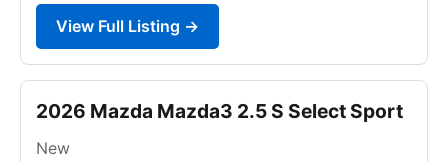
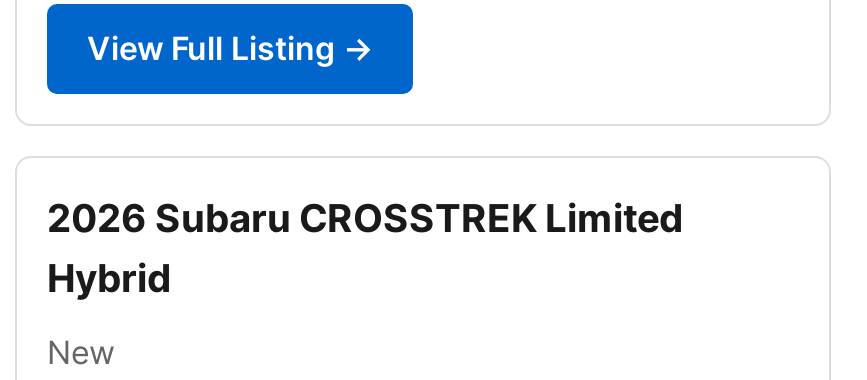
[36,99,403,123] 2026 Mazda Mazda3 2.5 S Select Sport -> [47,194,683,302] 2026 Subaru CROSSTREK Limited | Hybrid

